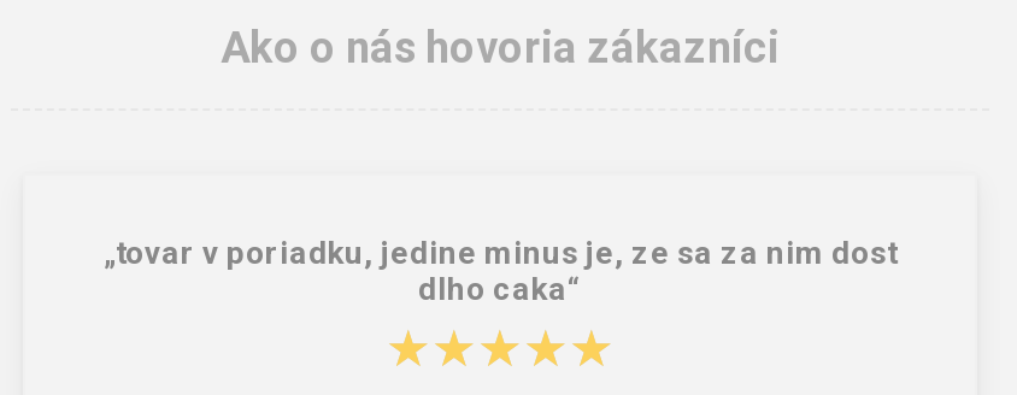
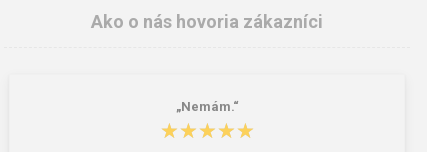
[104,234,897,307] „tovar v poriadku, jedine minus je, ze sa za nim dost | dlho caka“ -> [175,99,238,114] „Nemám.“

